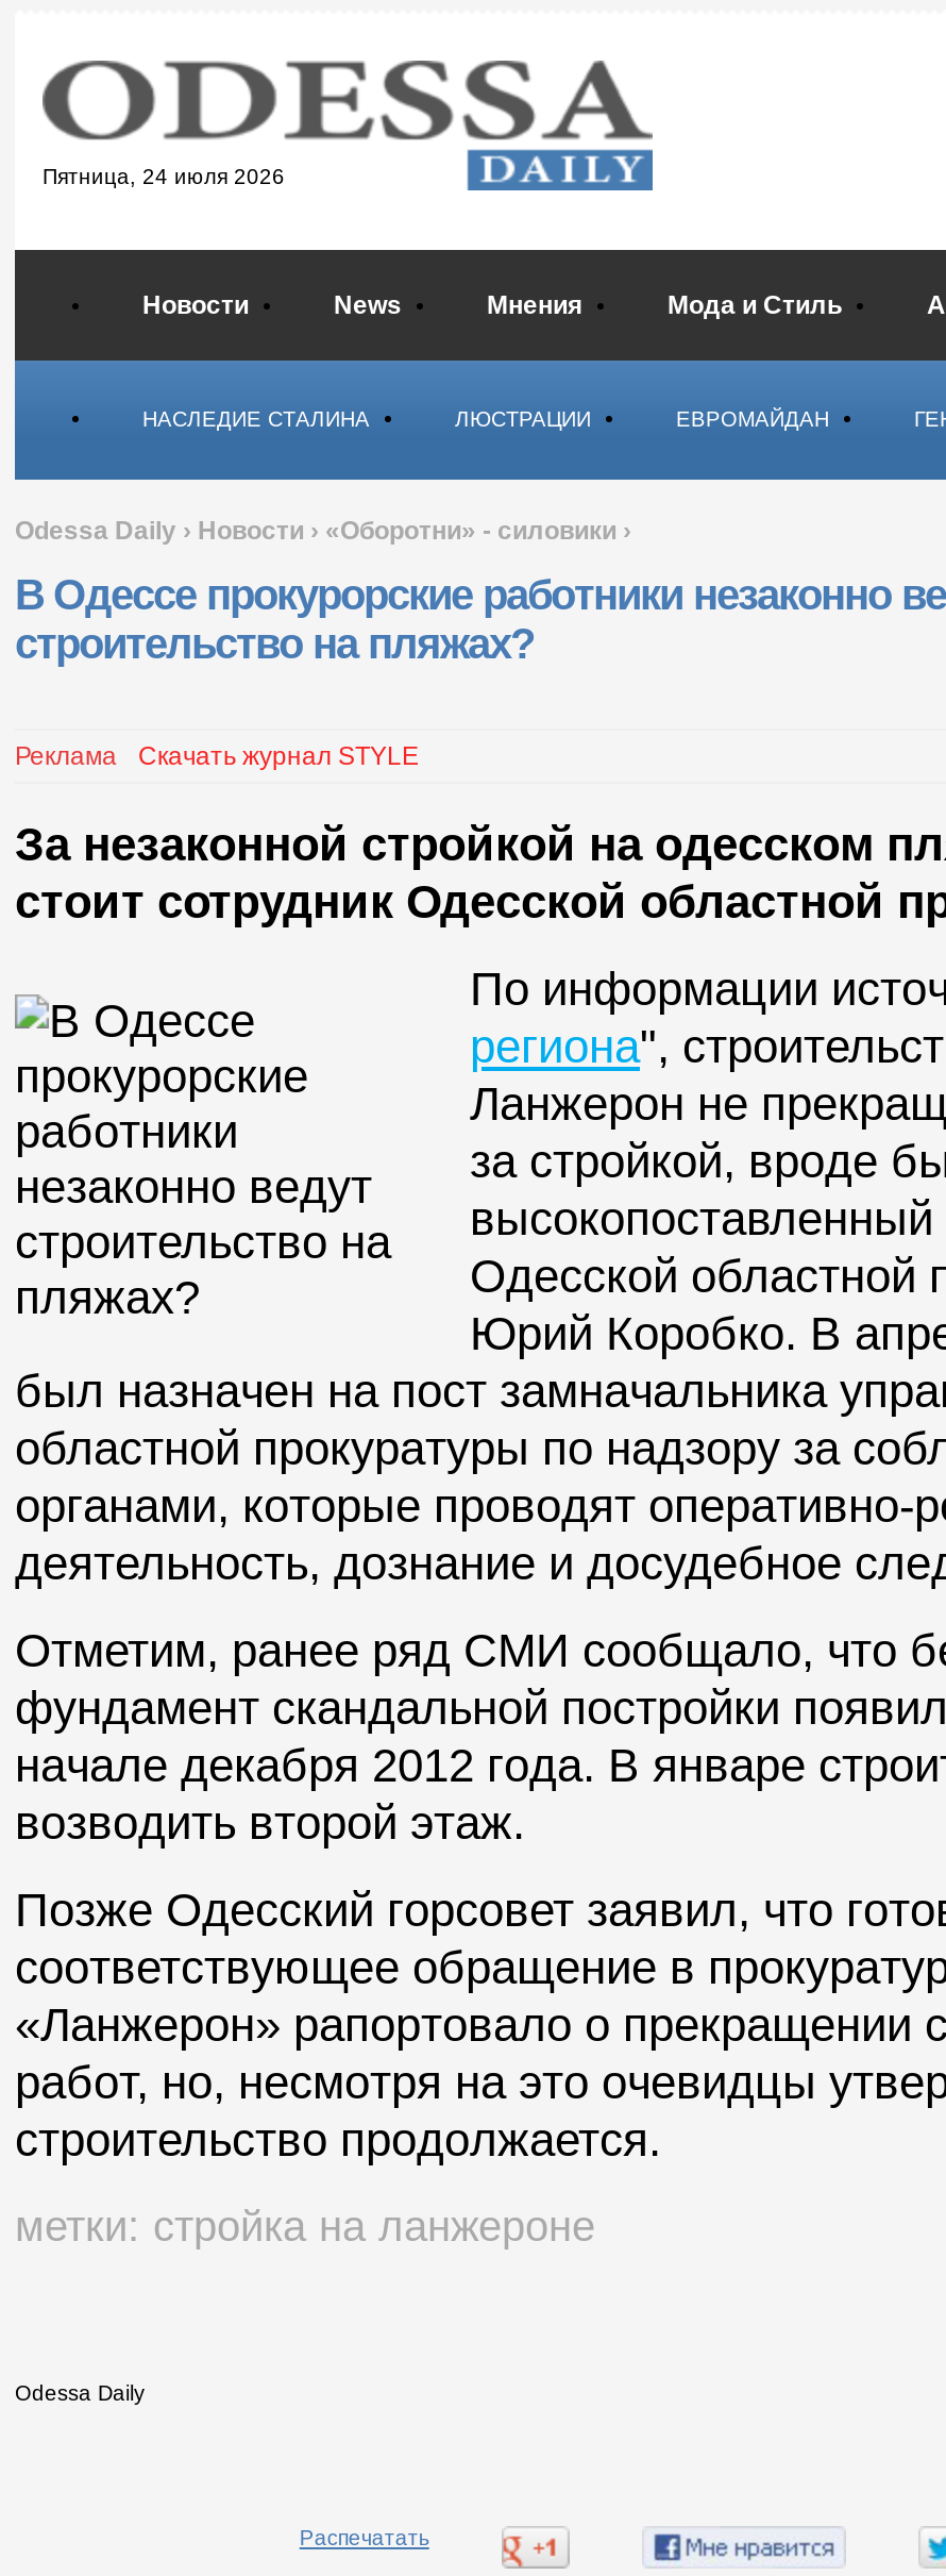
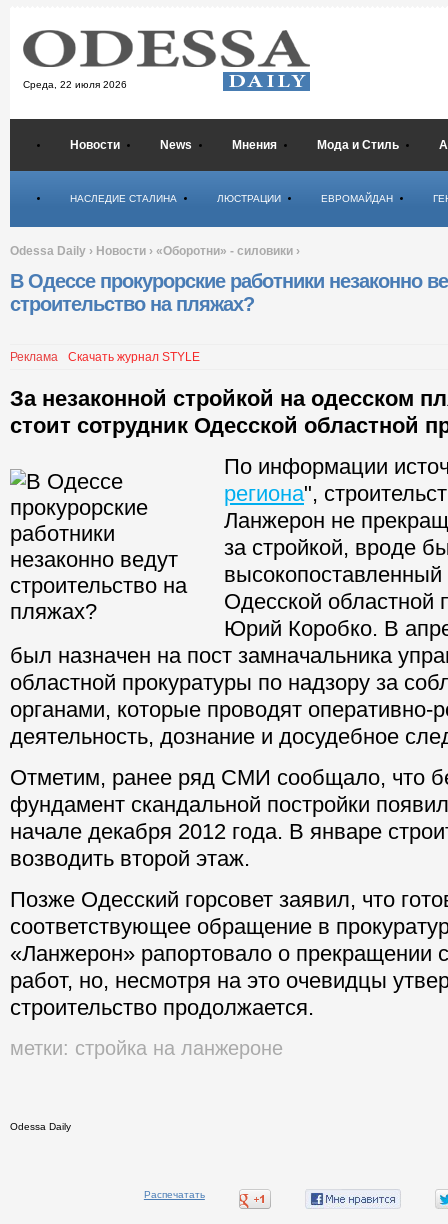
[43,165,285,188] Пятница, 24 июля 2026 -> [23,79,127,90] Среда, 22 июля 2026

